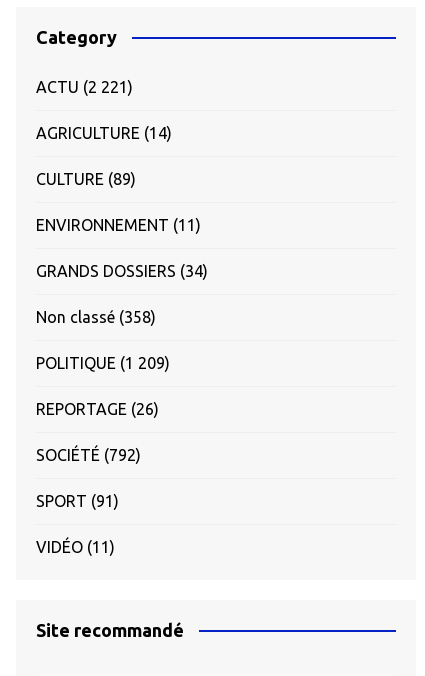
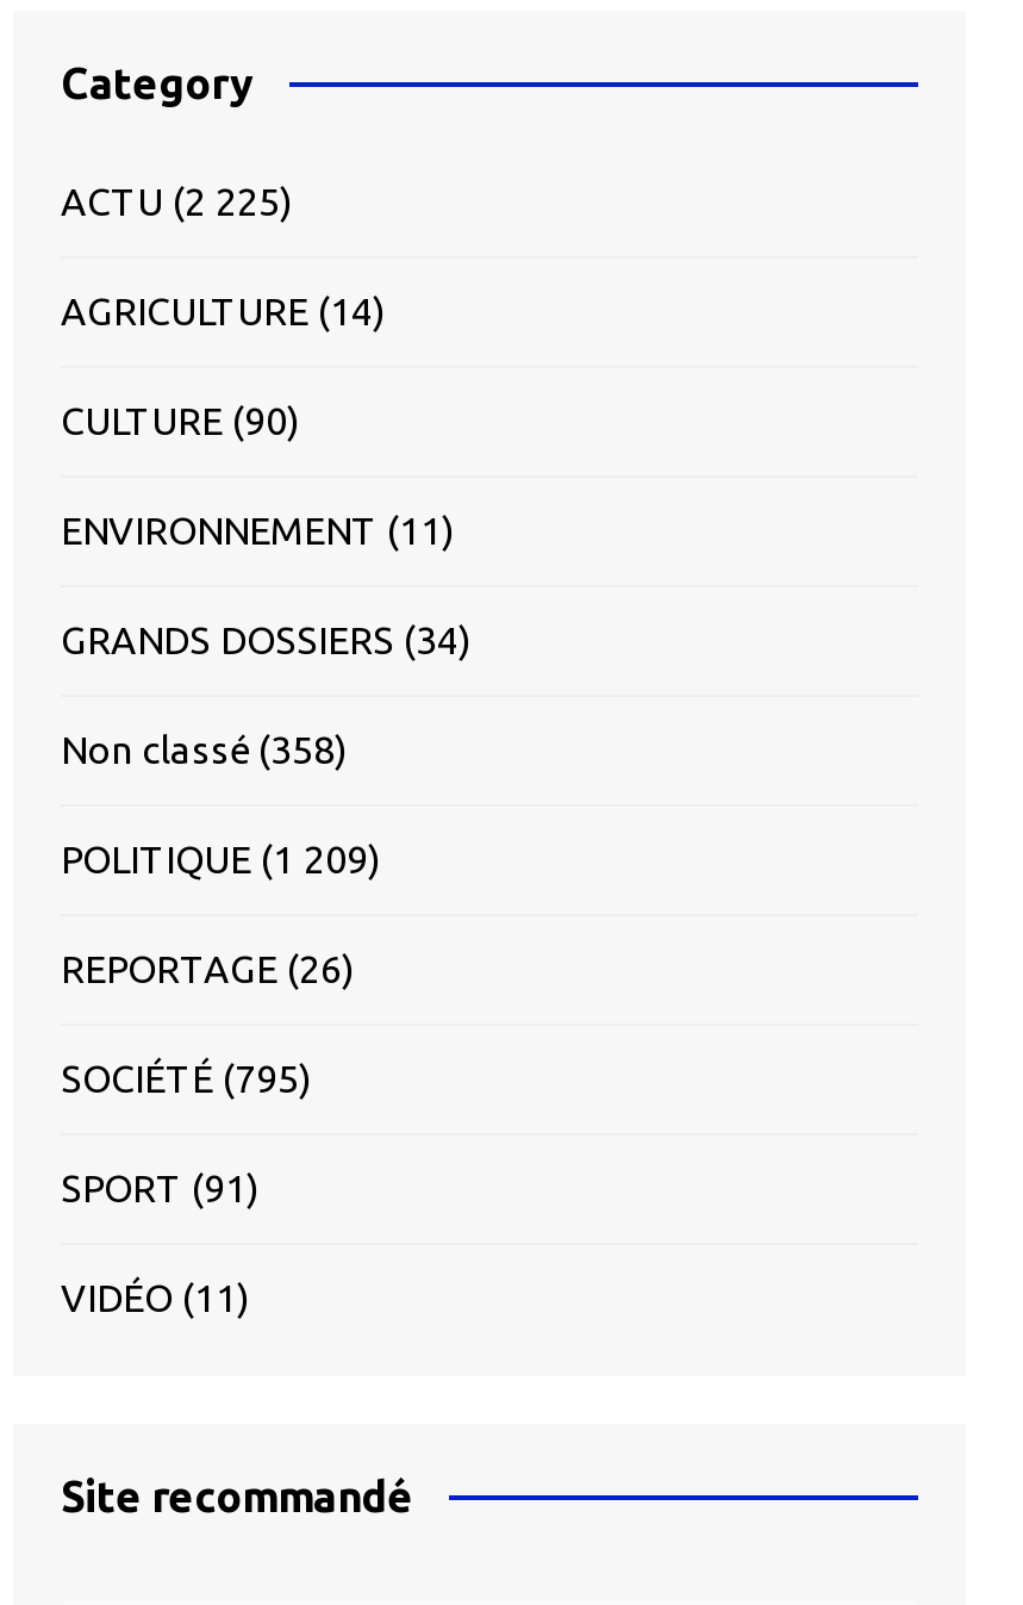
[36,78,133,96] ACTU (2 221) -> [61,179,292,222] ACTU (2 225)
[36,170,136,188] CULTURE (89) -> [61,399,299,442] CULTURE (90)
[36,446,141,464] SOCIÉTÉ (792) -> [61,1056,311,1099] SOCIÉTÉ (795)

